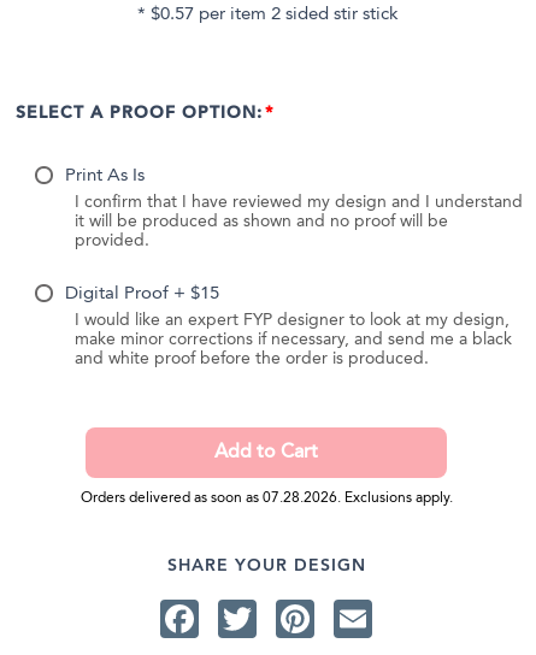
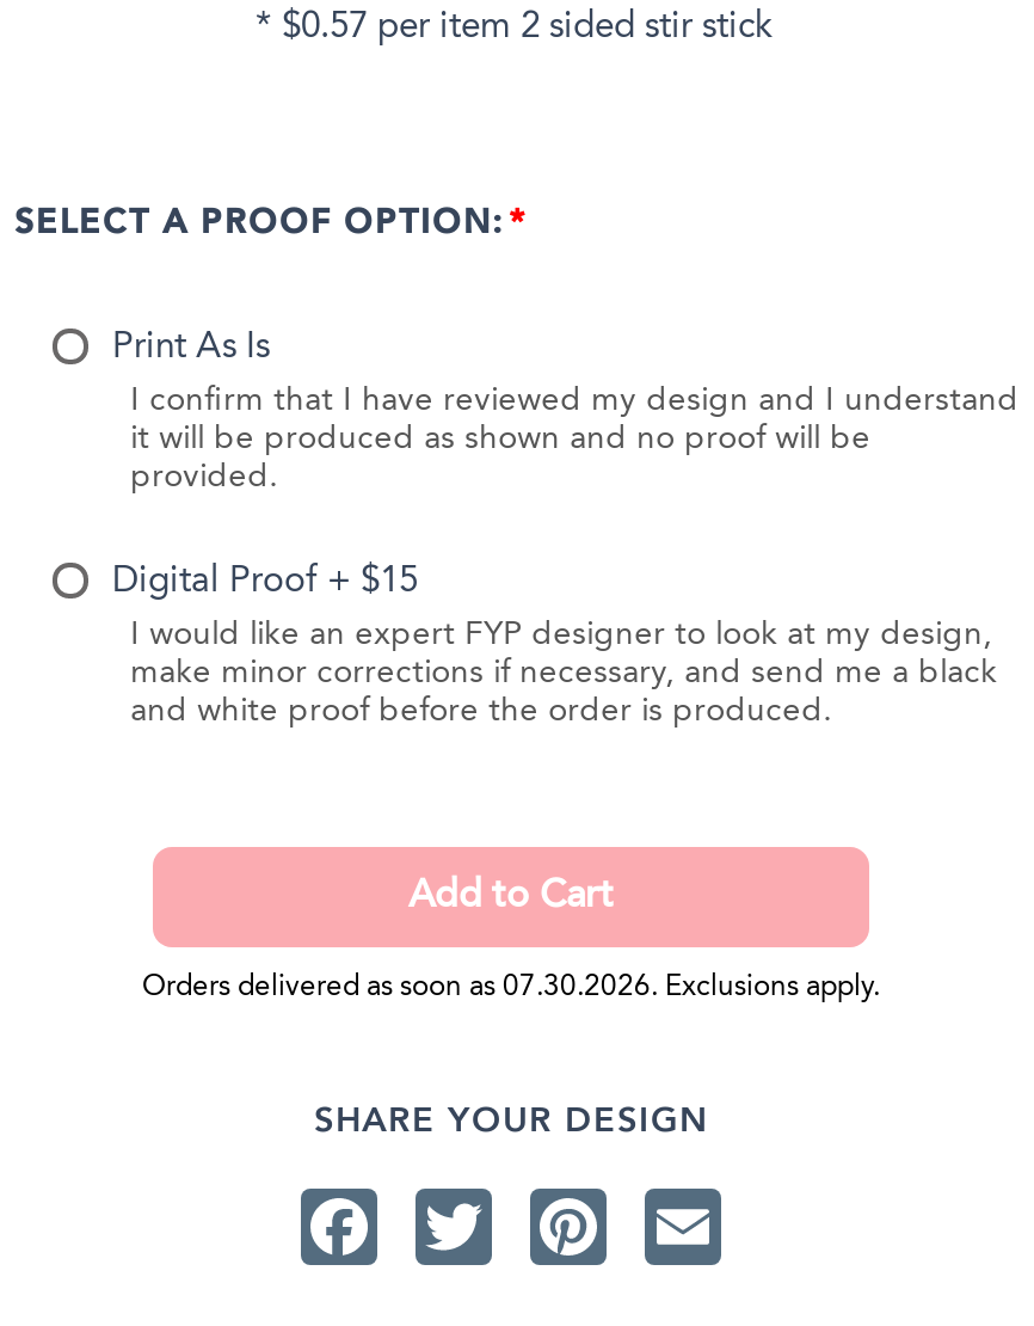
[80,492,452,506] Orders delivered as soon as 07.28.2026. Exclusions apply. -> [142,975,880,1003] Orders delivered as soon as 07.30.2026. Exclusions apply.

